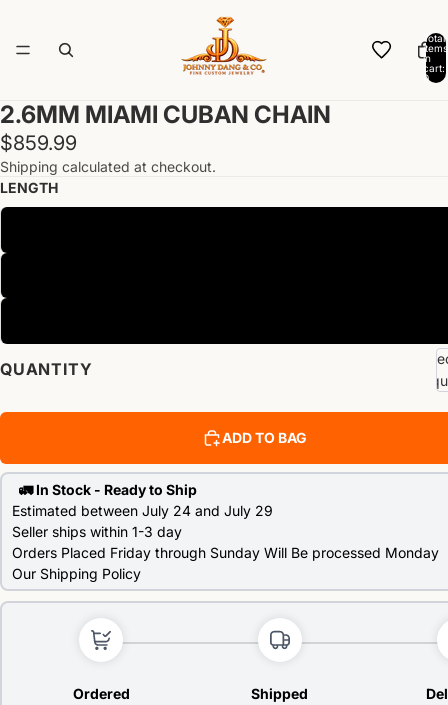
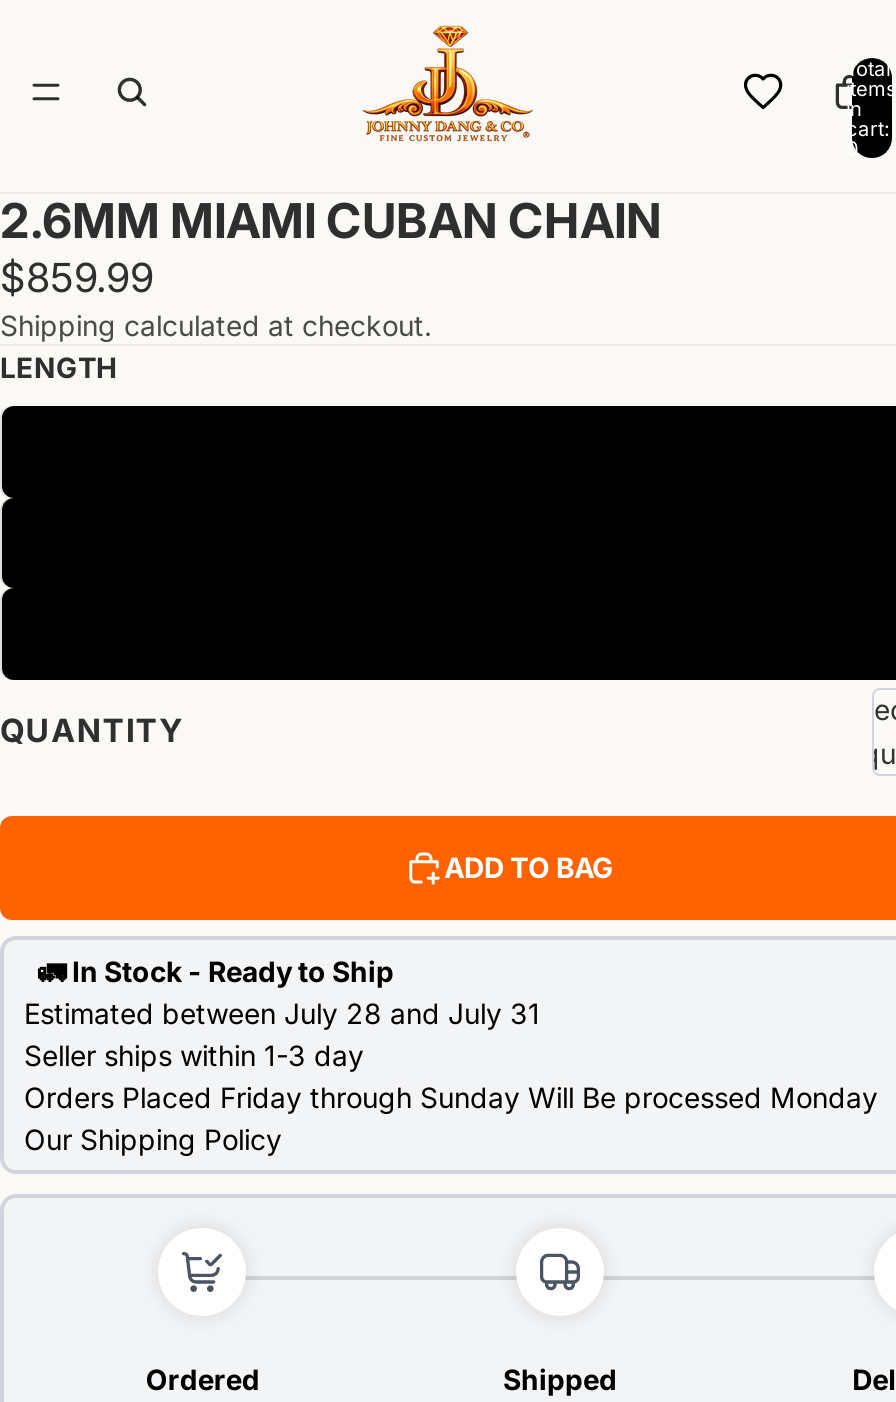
[12,501,273,518] Estimated between July 24 and July 29 -> [24,995,540,1029] Estimated between July 28 and July 31

